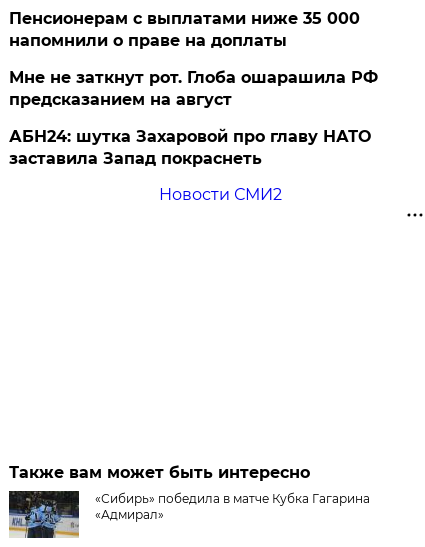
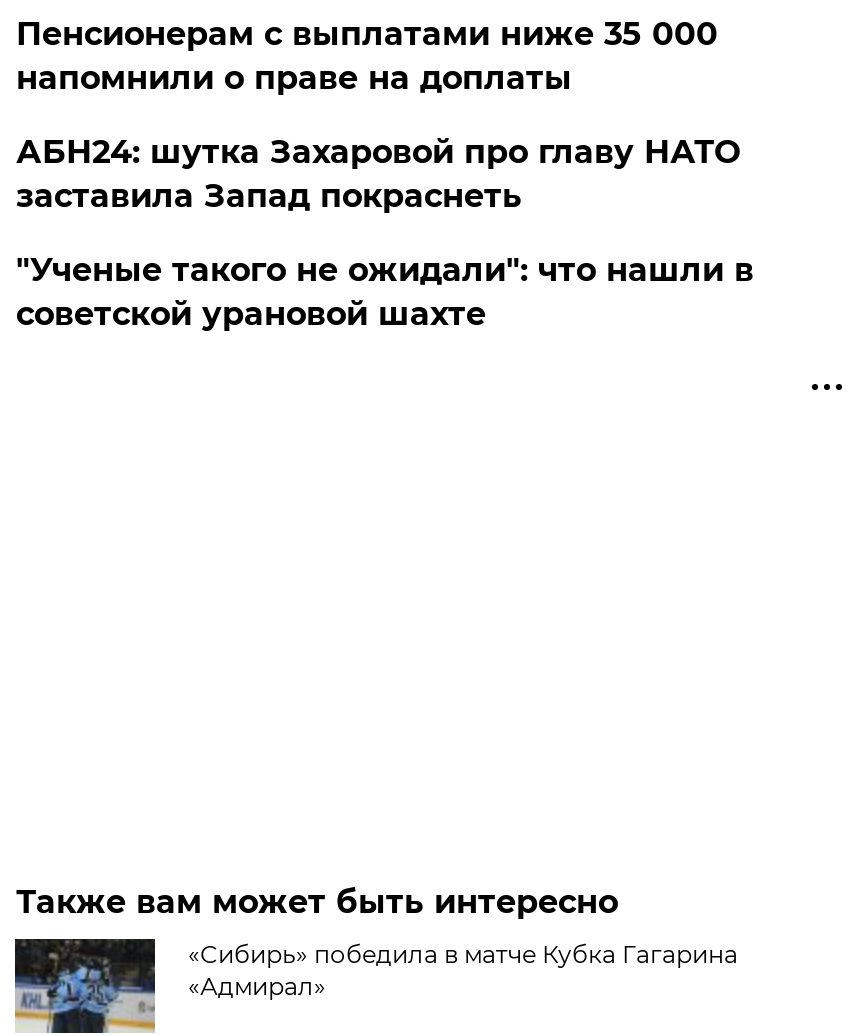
[9,68,378,109] Мне не заткнут рот. Глоба ошарашила РФ | предсказанием на август -> none
moved [9,127,371,168] -> [16,132,740,214]: АБН24: шутка Захаровой про главу НАТО | заставила Запад покраснеть
[159,185,282,204] Новости СМИ2 -> [16,250,754,332] "Ученые такого не ожидали": что нашли в | советской урановой шахте

